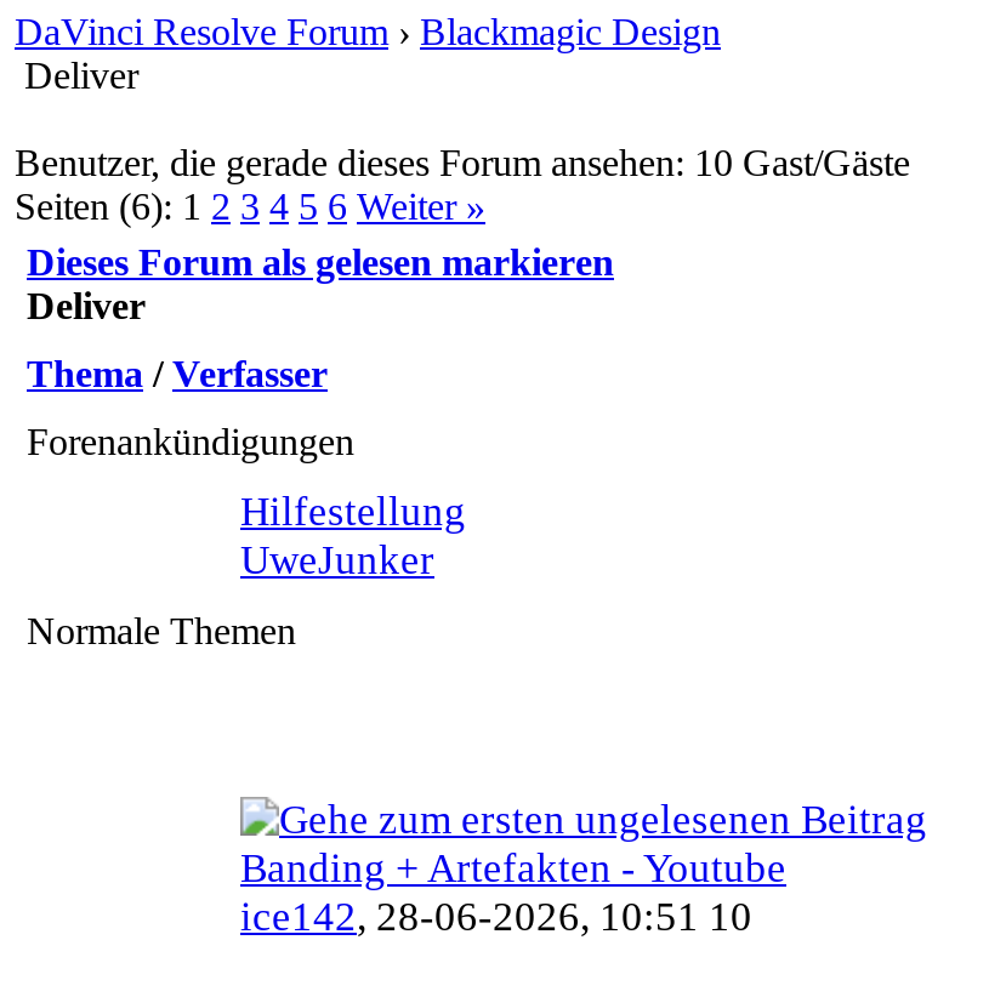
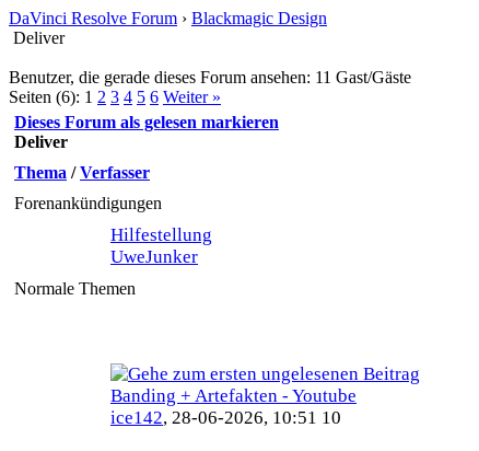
[15,141,910,182] Benutzer, die gerade dieses Forum ansehen: 10 Gast/Gäste -> [9,67,411,86] Benutzer, die gerade dieses Forum ansehen: 11 Gast/Gäste

